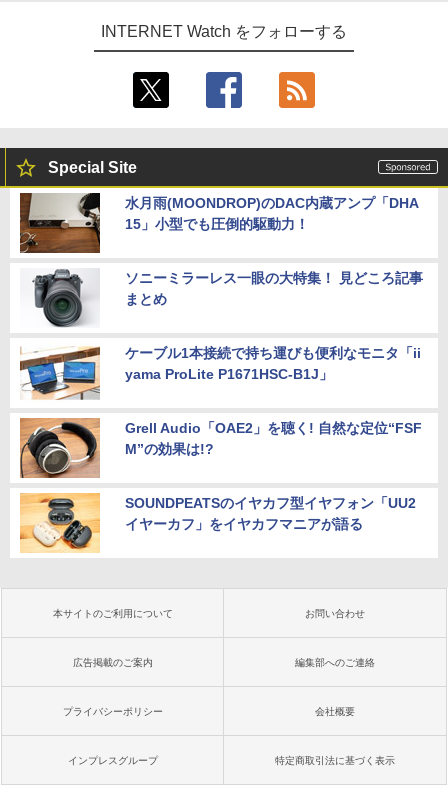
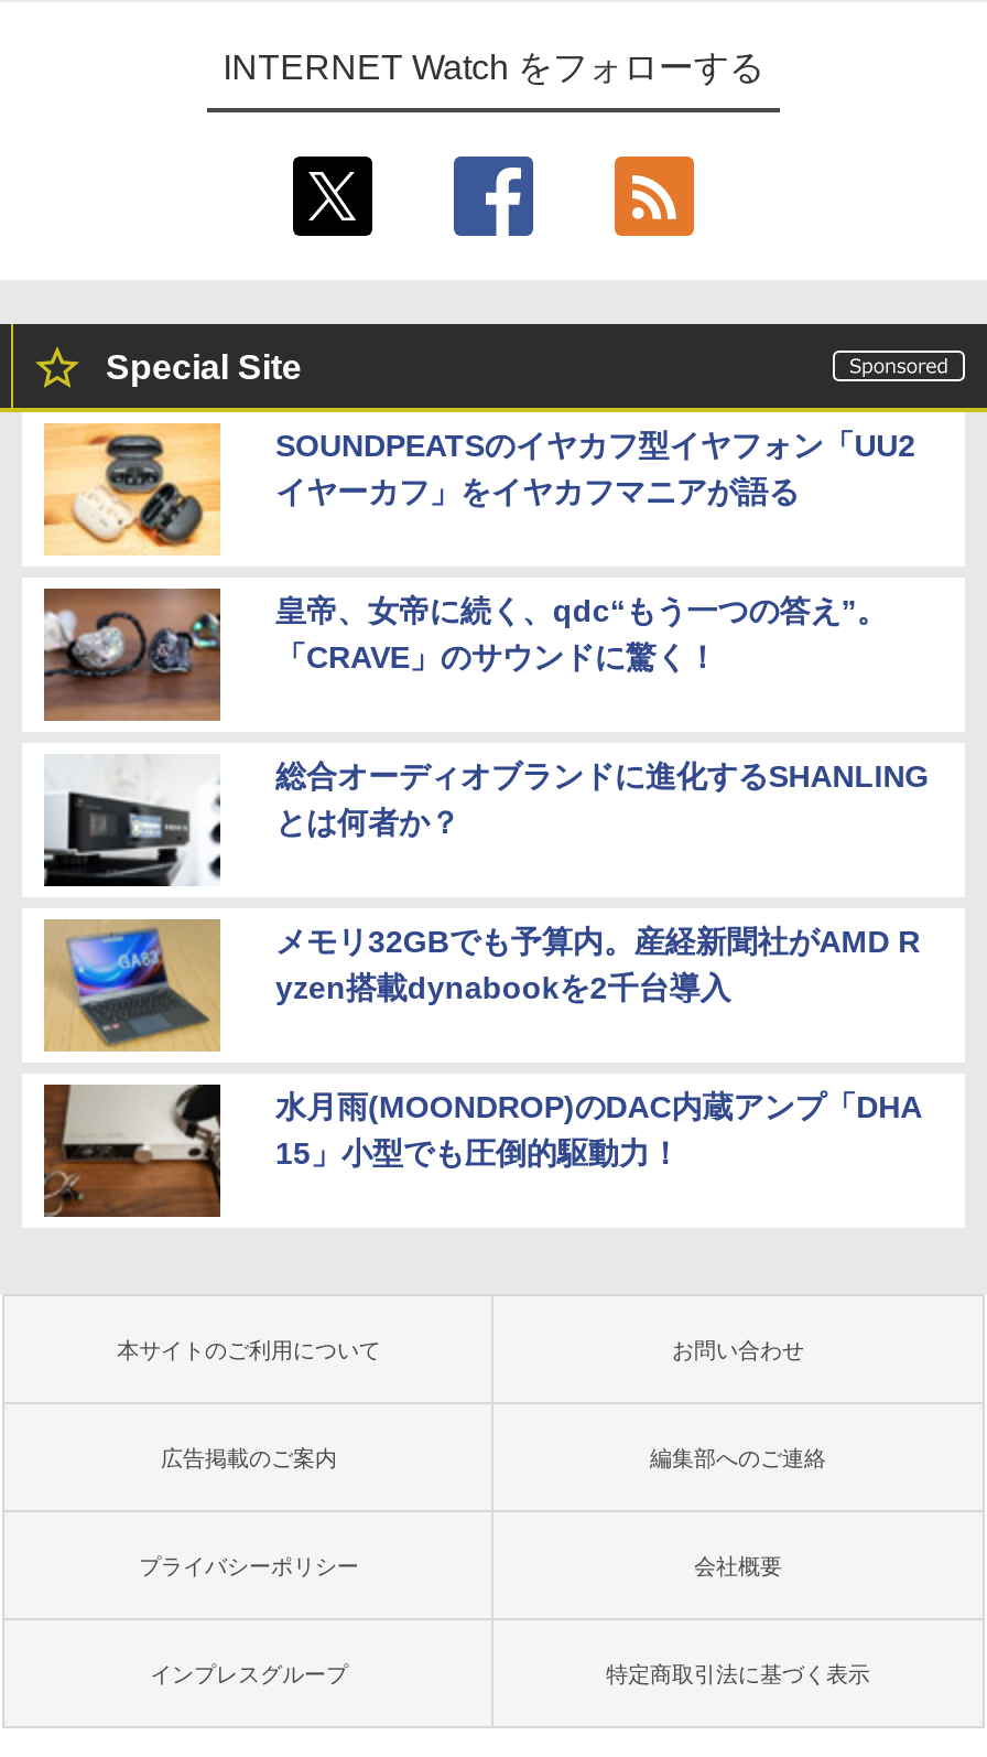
none -> [275,594,929,1006] 皇帝、女帝に続く、qdc“もう一つの答え”。 | 「CRAVE」のサウンドに驚く！ | 総合オーディオブランドに進化するSHANLING | とは何者か？ | メモリ32GBでも予算内。産経新聞社がAMD R | yzen搭載dynabookを2千台導入
moved [18,192,419,253] -> [40,1082,922,1217]: [image] | 水月雨(MOONDROP)のDAC内蔵アンプ「DHA | 15」小型でも圧倒的駆動力！
[34,269,92,328] [image] -> [42,586,223,723] [image]
[125,270,423,457] ソニーミラーレス一眼の大特集！ 見どころ記事 | まとめ | ケーブル1本接続で持ち運びも便利なモニタ「ii | yama ProLite P1671HSC-B1J」 | Grell Audio「OAE2」を聴く! 自然な定位“FSF | M”の効果は!? -> none
[19,346,101,401] [image] -> [42,756,223,888] [image]
[20,419,100,479] [image] -> [44,919,220,1054] [image]
moved [19,492,416,553] -> [42,423,916,556]: [image] | SOUNDPEATSのイヤカフ型イヤフォン「UU2 | イヤーカフ」をイヤカフマニアが語る

